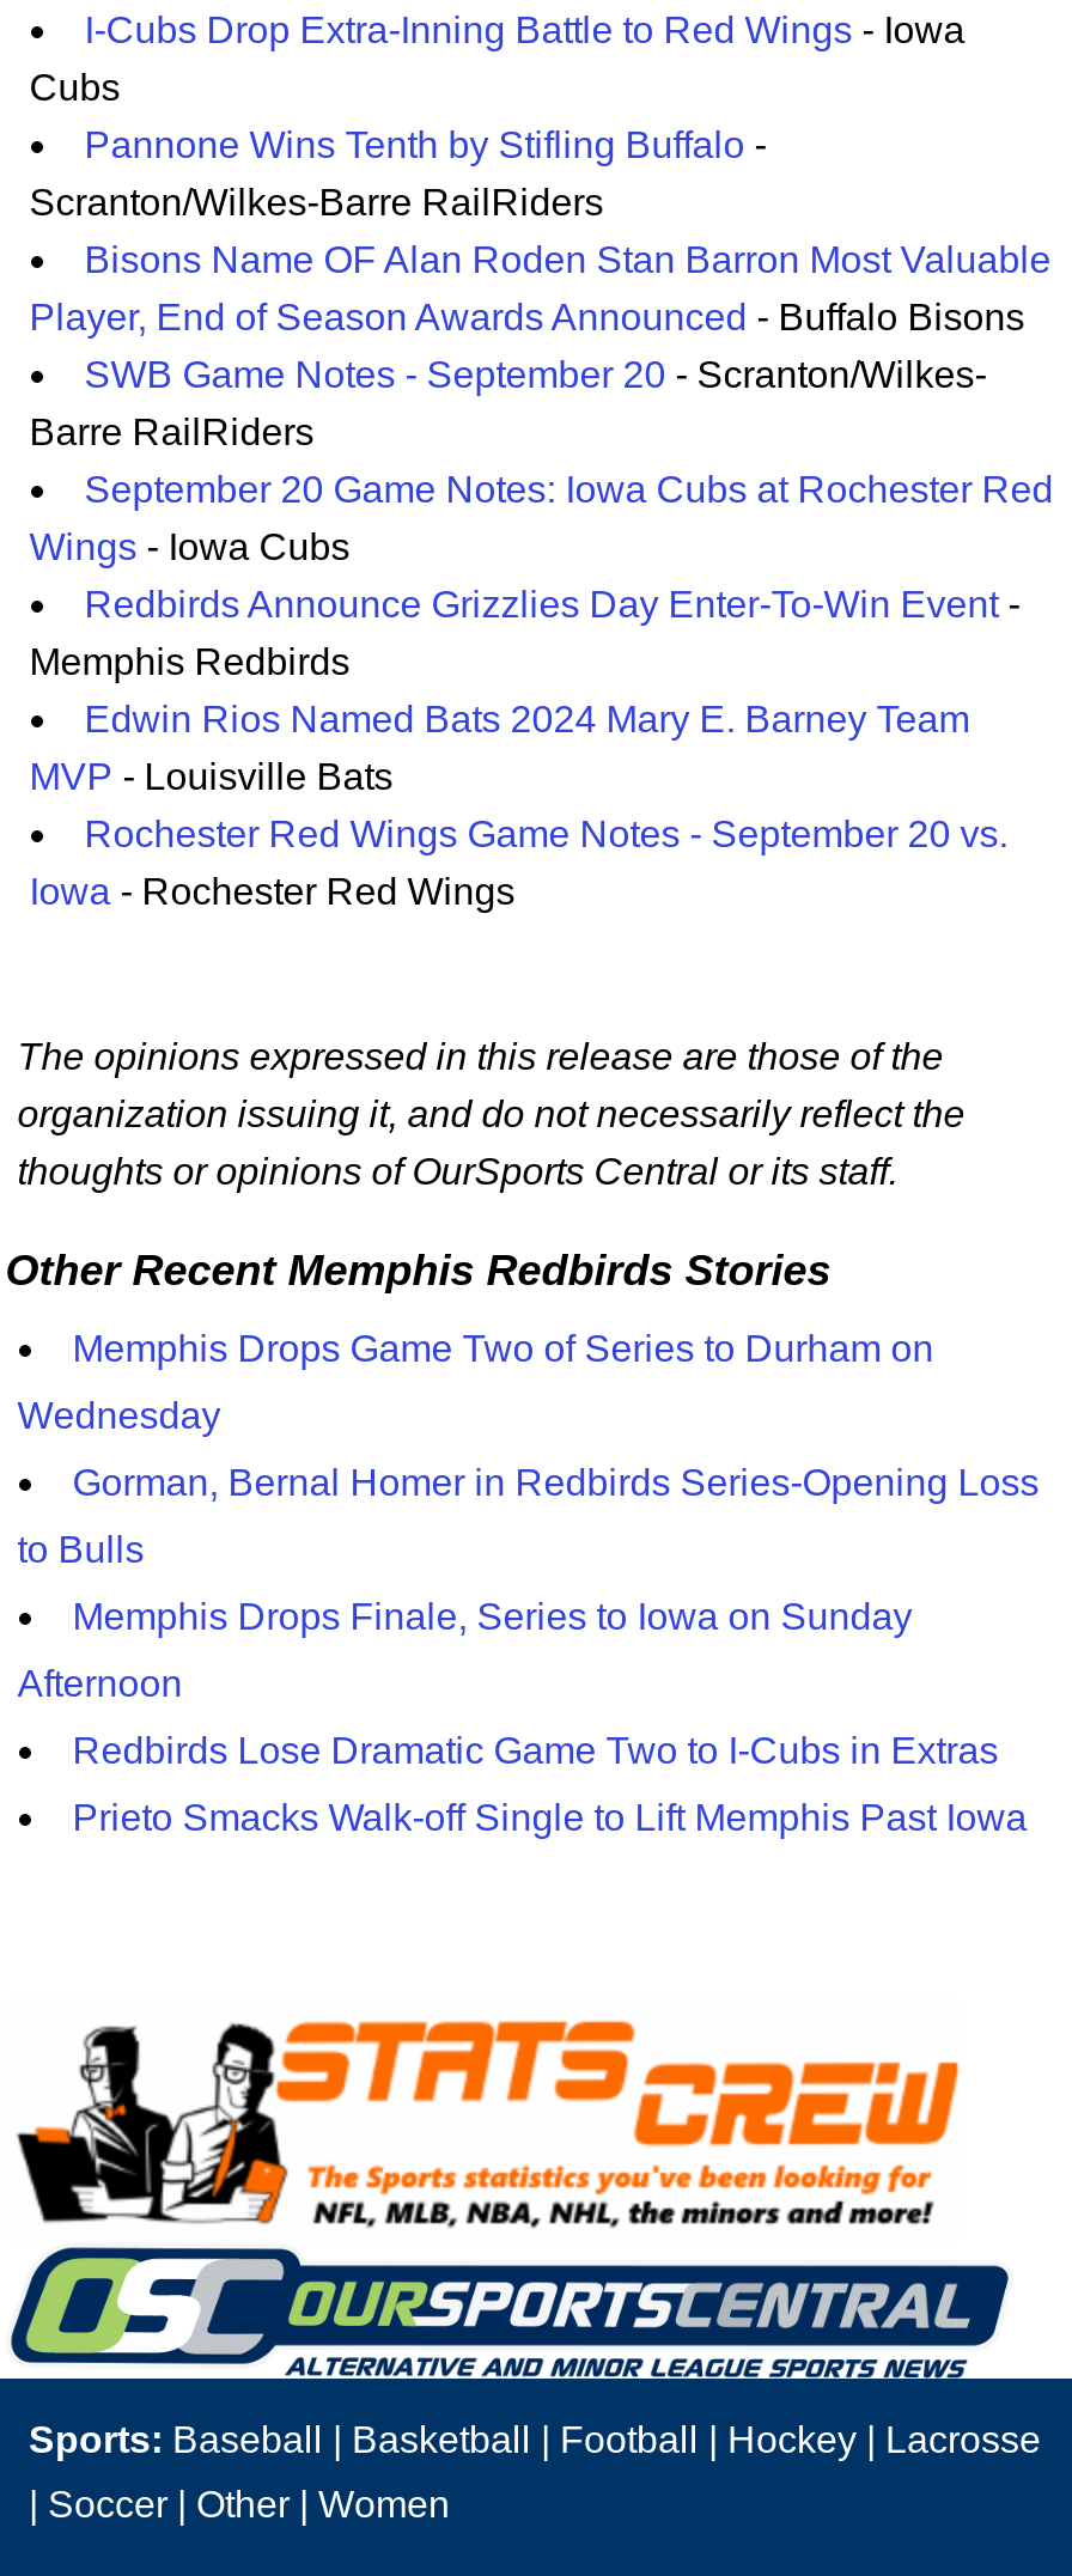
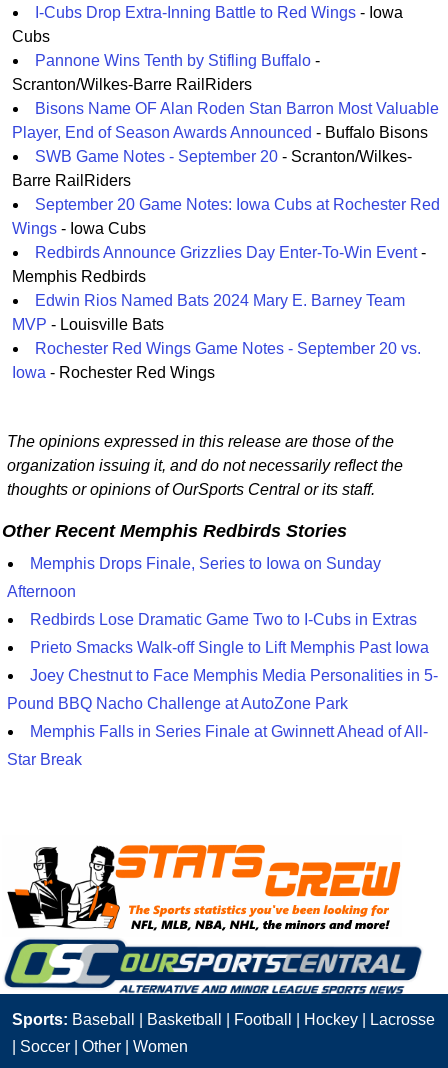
[17,1328,1039,1570] Memphis Drops Game Two of Series to Durham on | Wednesday | Gorman, Bernal Homer in Redbirds Series-Opening Loss | to Bulls -> none
moved [17,1596,1027,1838] -> [7,555,429,656]: Memphis Drops Finale, Series to Iowa on Sunday | Afternoon | Redbirds Lose Dramatic Game Two to I-Cubs in Extras | Prieto Smacks Walk-off Single to Lift Memphis Past Iowa
none -> [7,667,438,768] Joey Chestnut to Face Memphis Media Personalities in 5- | Pound BBQ Nacho Challenge at AutoZone Park | Memphis Falls in Series Finale at Gwinnett Ahead of All- | Star Break

